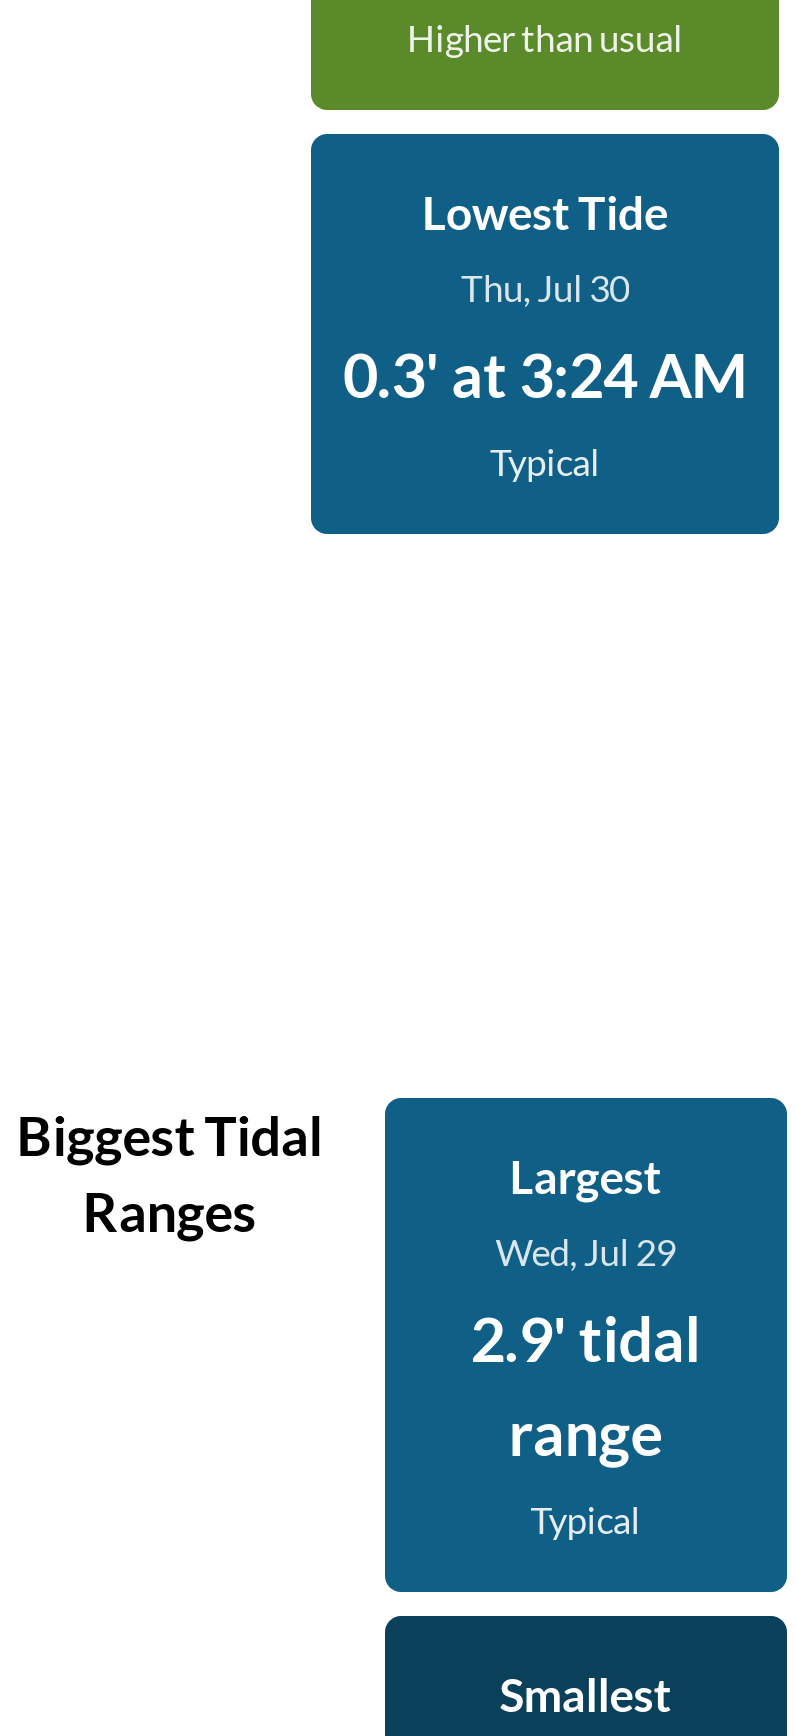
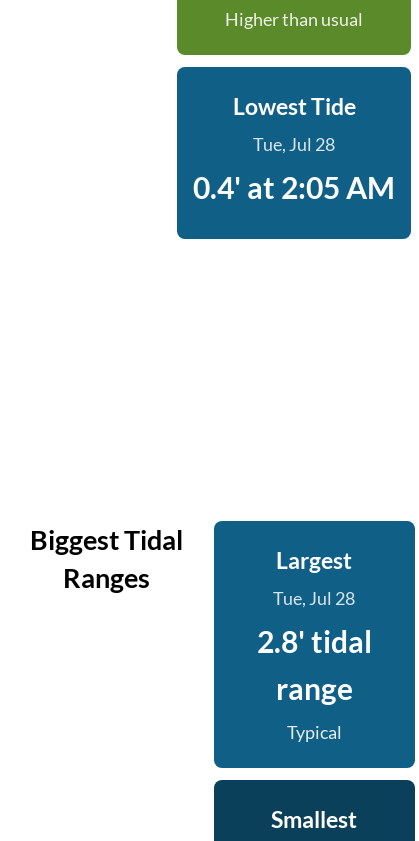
[343,266,747,484] Thu, Jul 30 | 0.3' at 3:24 AM | Typical -> [193,133,395,205] Tue, Jul 28 | 0.4' at 2:05 AM
[496,1230,676,1274] Wed, Jul 29 -> [273,587,355,609] Tue, Jul 28
[471,1302,701,1374] 2.9' tidal -> [257,623,372,659] 2.8' tidal

